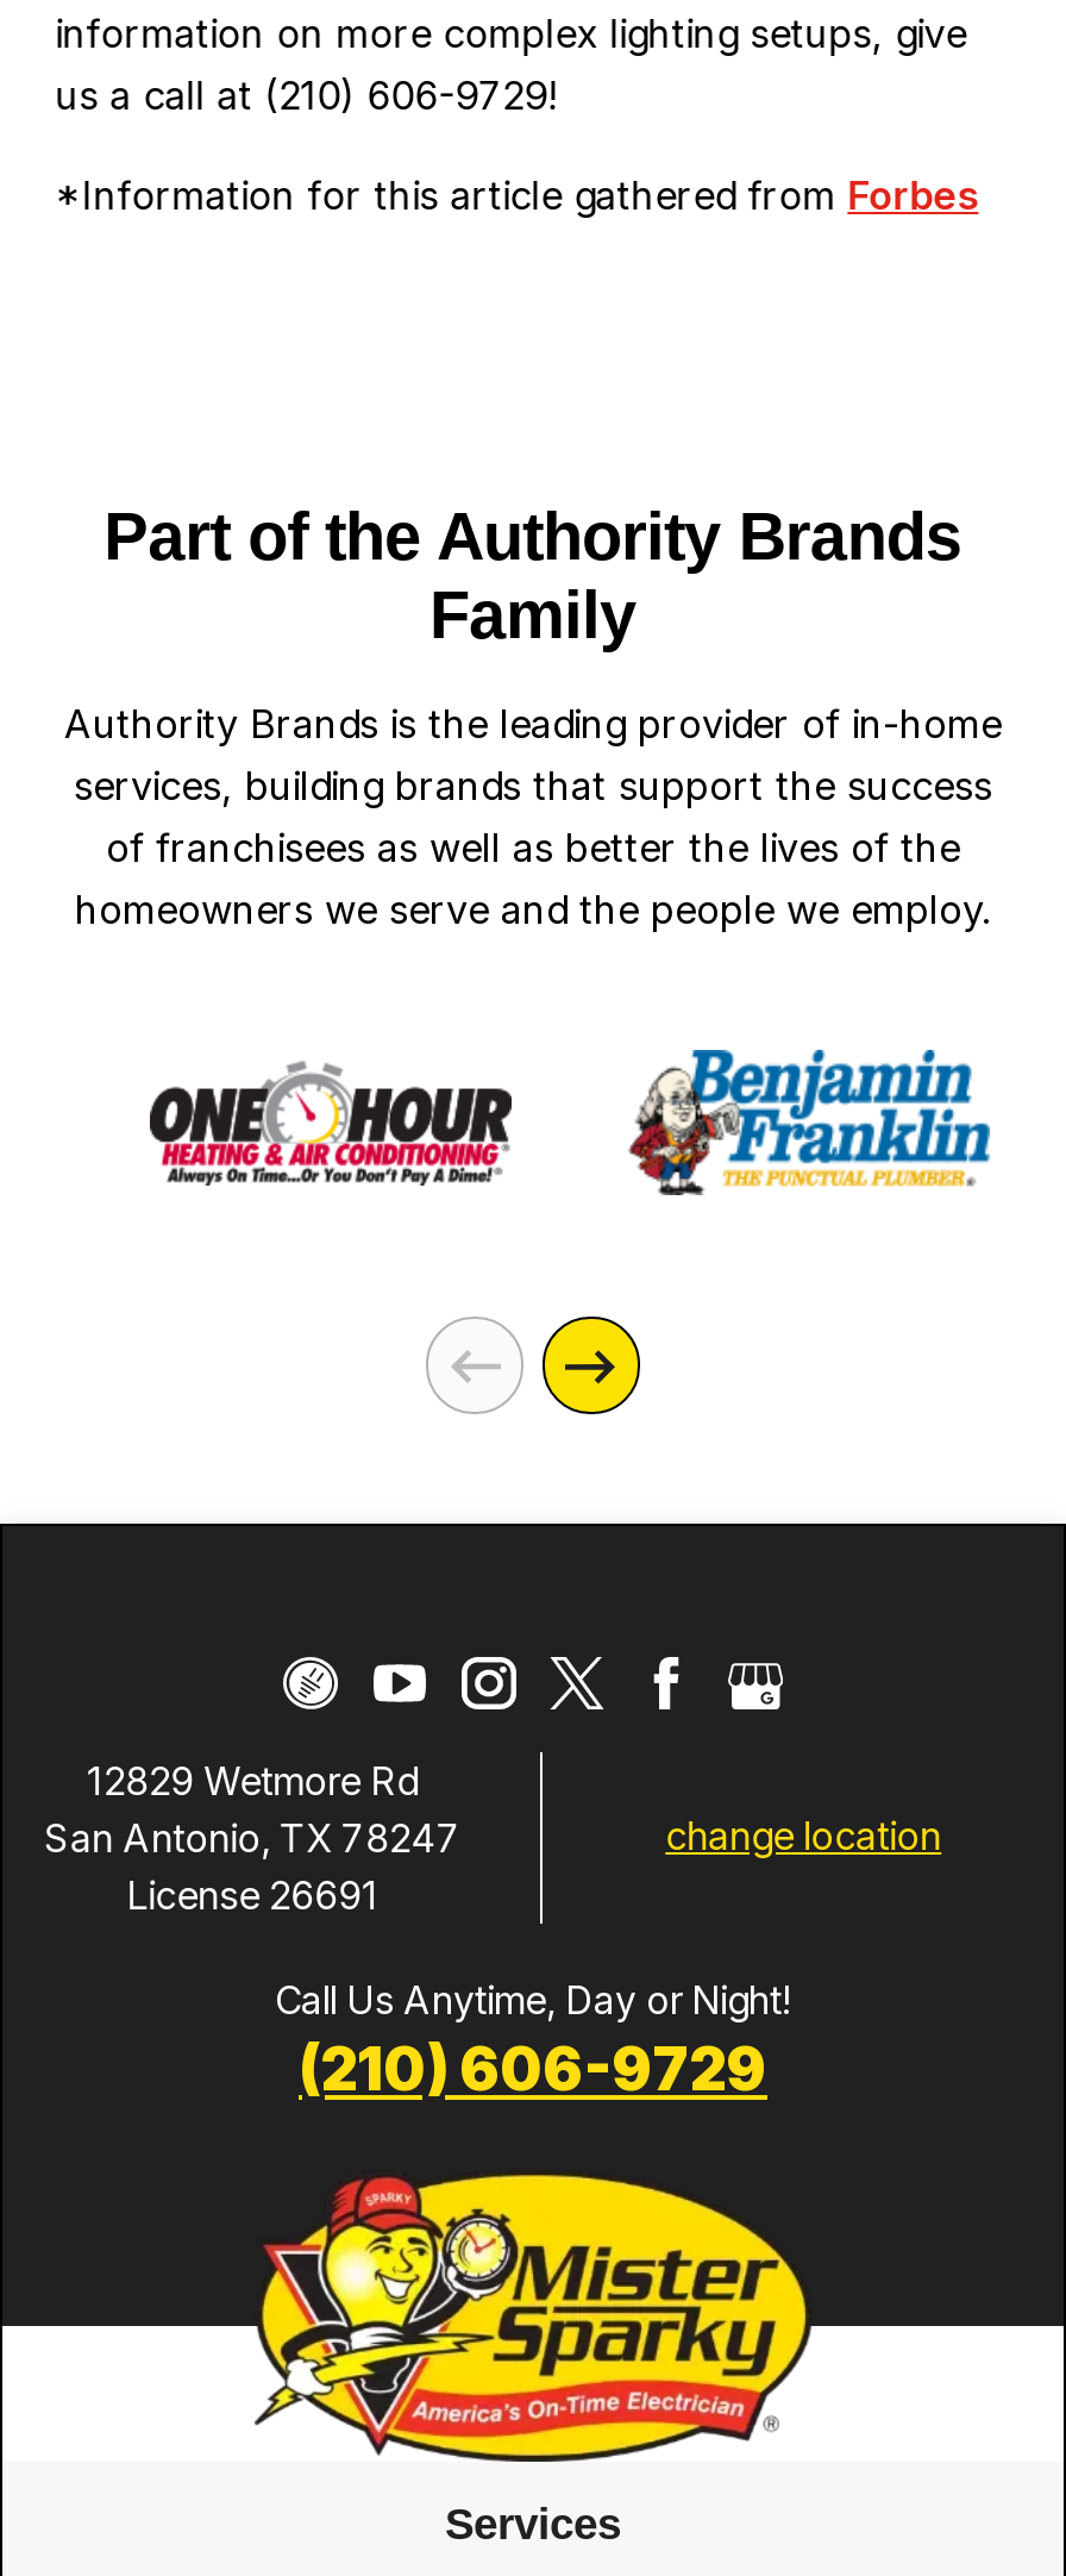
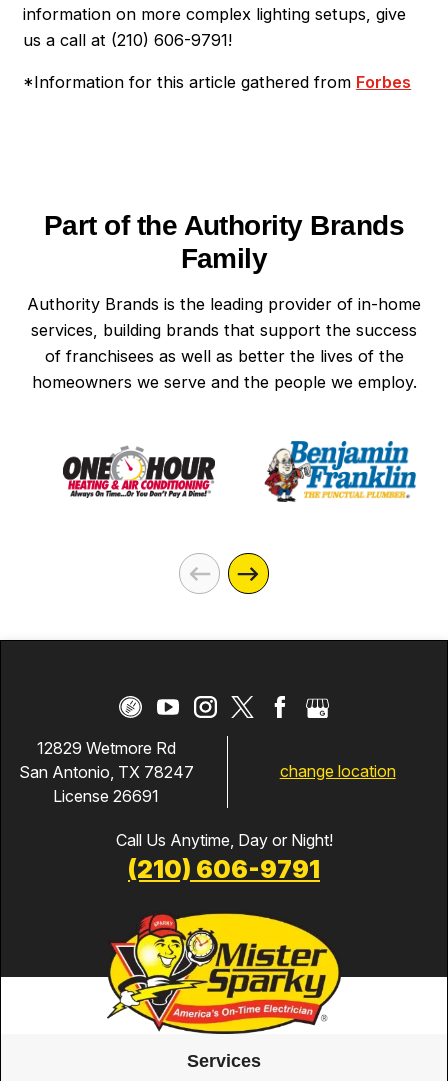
[55,71,557,118] us a call at (210) 606-9729! -> [23,30,232,50] us a call at (210) 606-9791!
[299,2033,767,2104] (210) 606-9729 -> [128,854,320,884] (210) 606-9791

